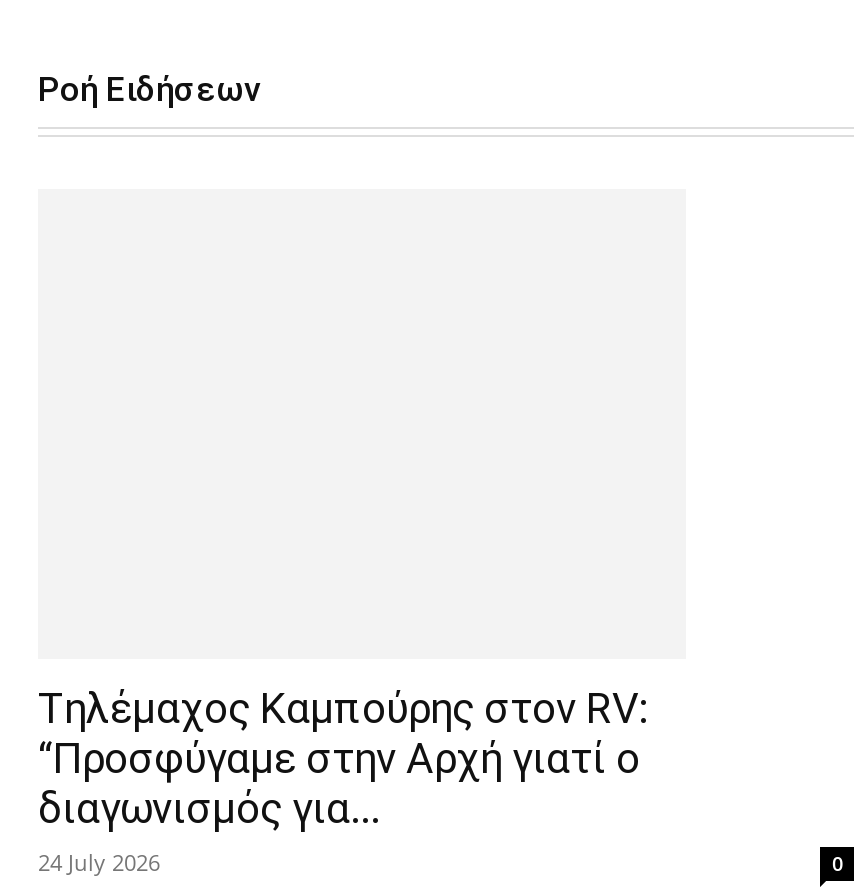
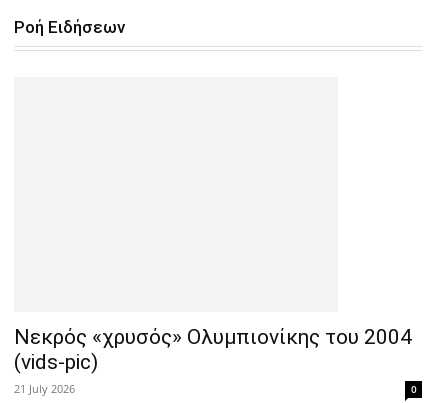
[38,685,646,877] Τηλέμαχος Καμπούρης στον RV: | “Προσφύγαμε στην Αρχή γιατί ο | διαγωνισμός για... | 24 July 2026 -> [14,325,412,396] Νεκρός «χρυσός» Ολυμπιονίκης του 2004 | (vids-pic) | 21 July 2026

